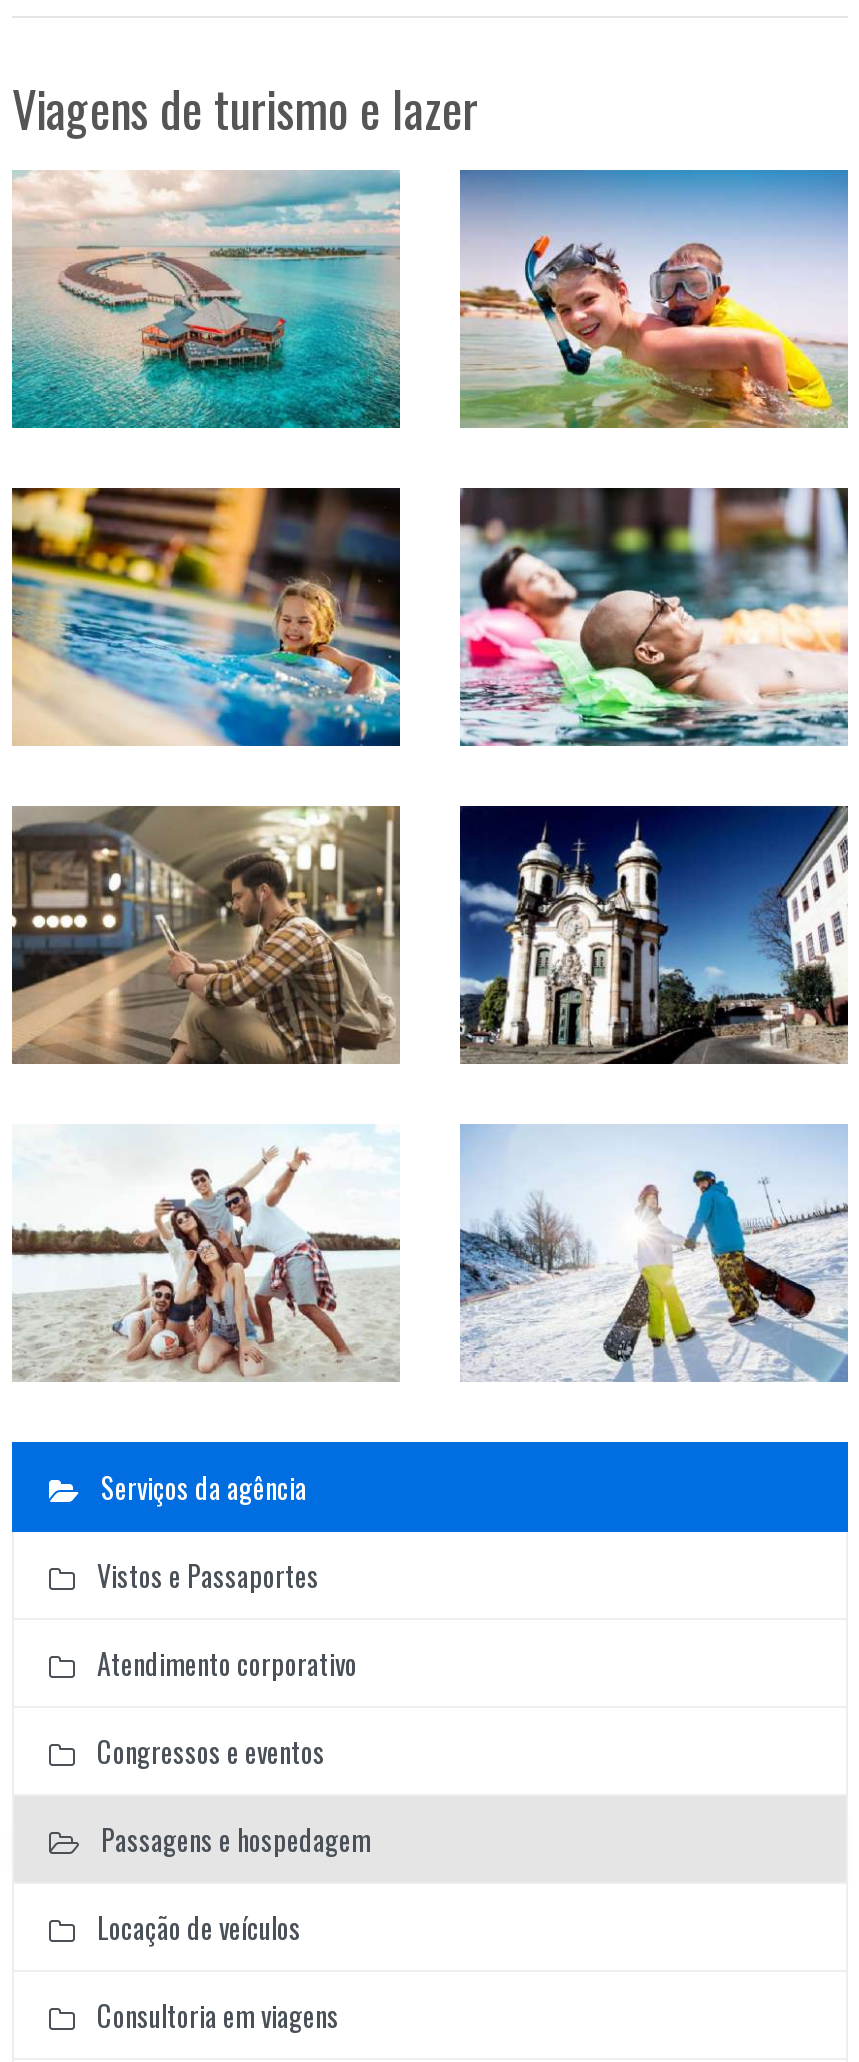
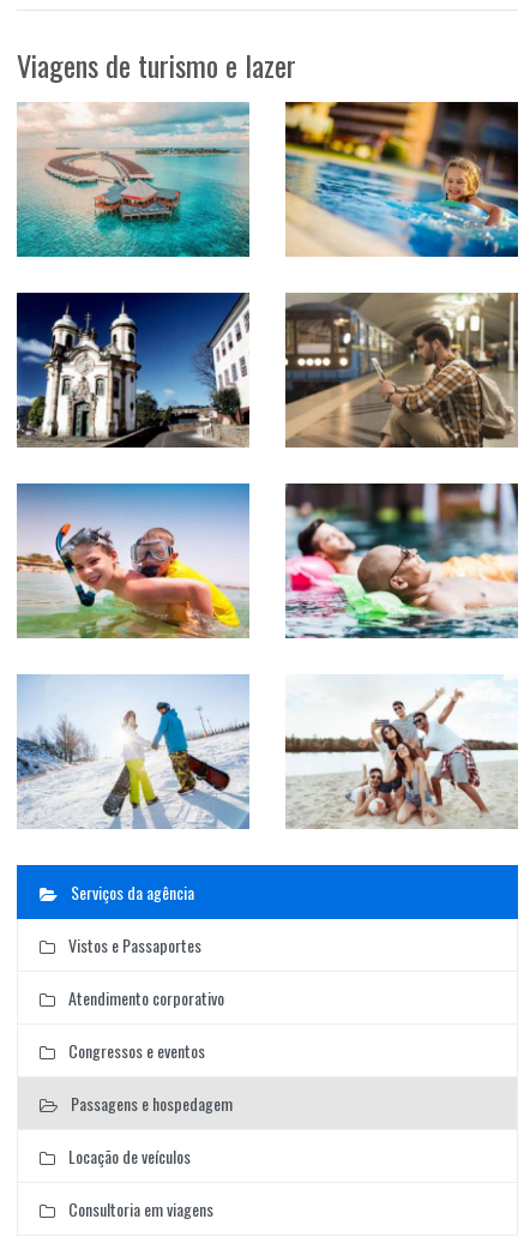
moved [458,168,850,430] -> [16,482,251,639]: [image]
moved [10,486,402,748] -> [284,101,519,258]: [image]
moved [458,804,850,1066] -> [16,292,251,449]: [image]
[12,1126,400,1382] [image] -> [16,674,251,829] [image]
[458,1124,850,1382] [image] -> [285,675,518,829] [image]

